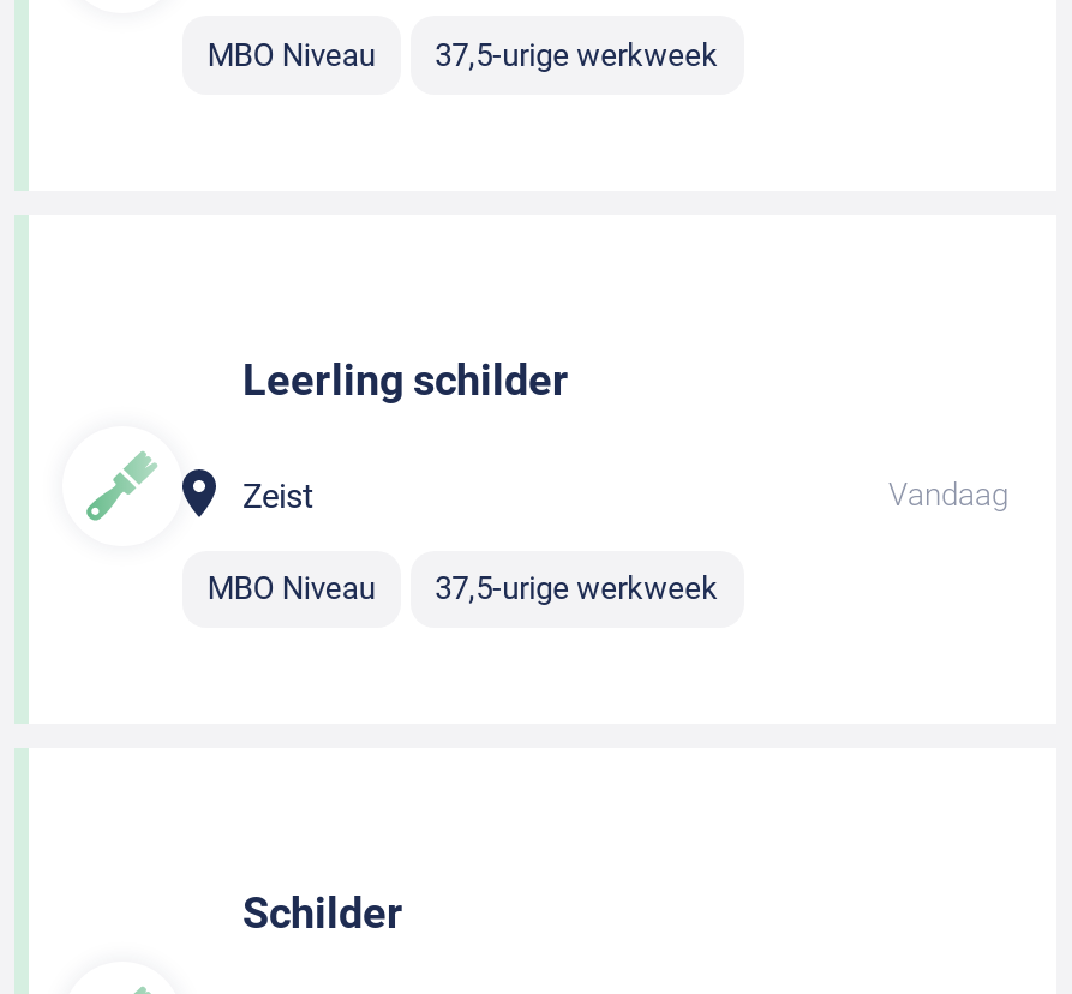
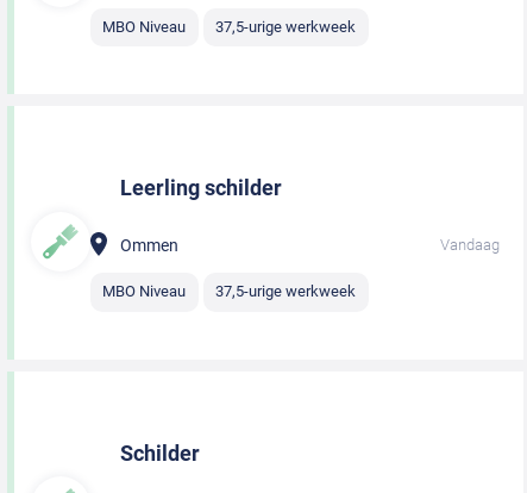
[242,476,315,514] Zeist -> [120,236,178,255] Ommen

